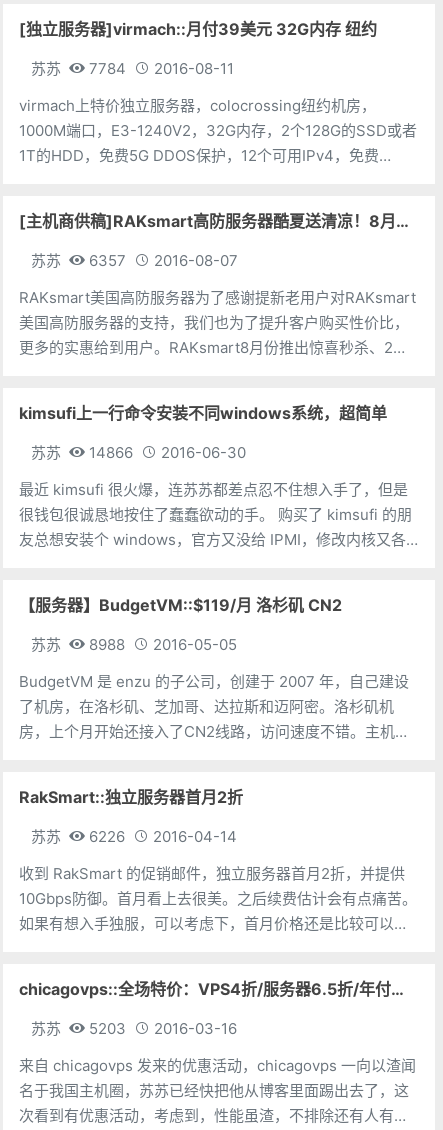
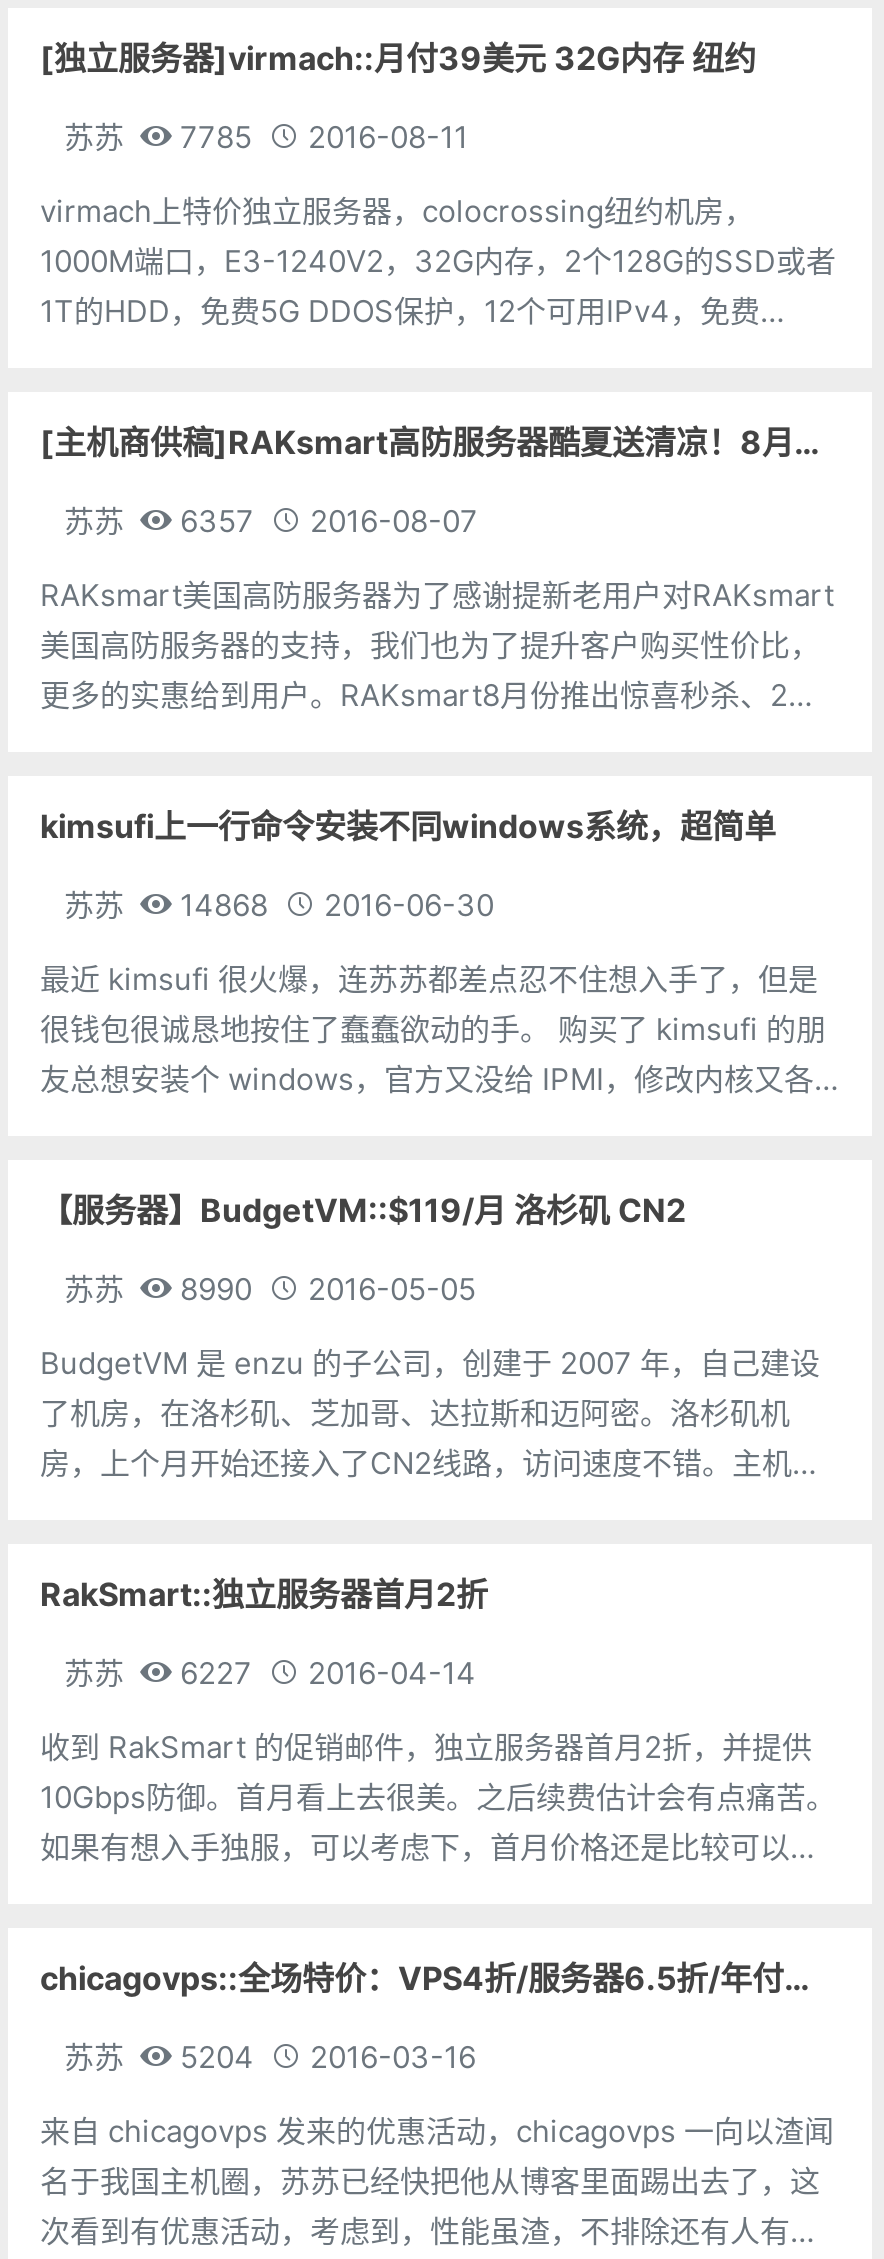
[31,59,234,78] 苏苏 7784 2016-08-11 -> [64,118,468,156] 苏苏 7785 2016-08-11
[31,443,246,462] 苏苏 14866 2016-06-30 -> [64,886,494,924] 苏苏 14868 2016-06-30
[31,635,237,654] 苏苏 8988 2016-05-05 -> [64,1270,476,1308] 苏苏 8990 2016-05-05
[31,827,237,846] 苏苏 6226 2016-04-14 -> [64,1654,476,1692] 苏苏 6227 2016-04-14
[31,1019,237,1038] 苏苏 5203 2016-03-16 -> [64,2038,476,2076] 苏苏 5204 2016-03-16

